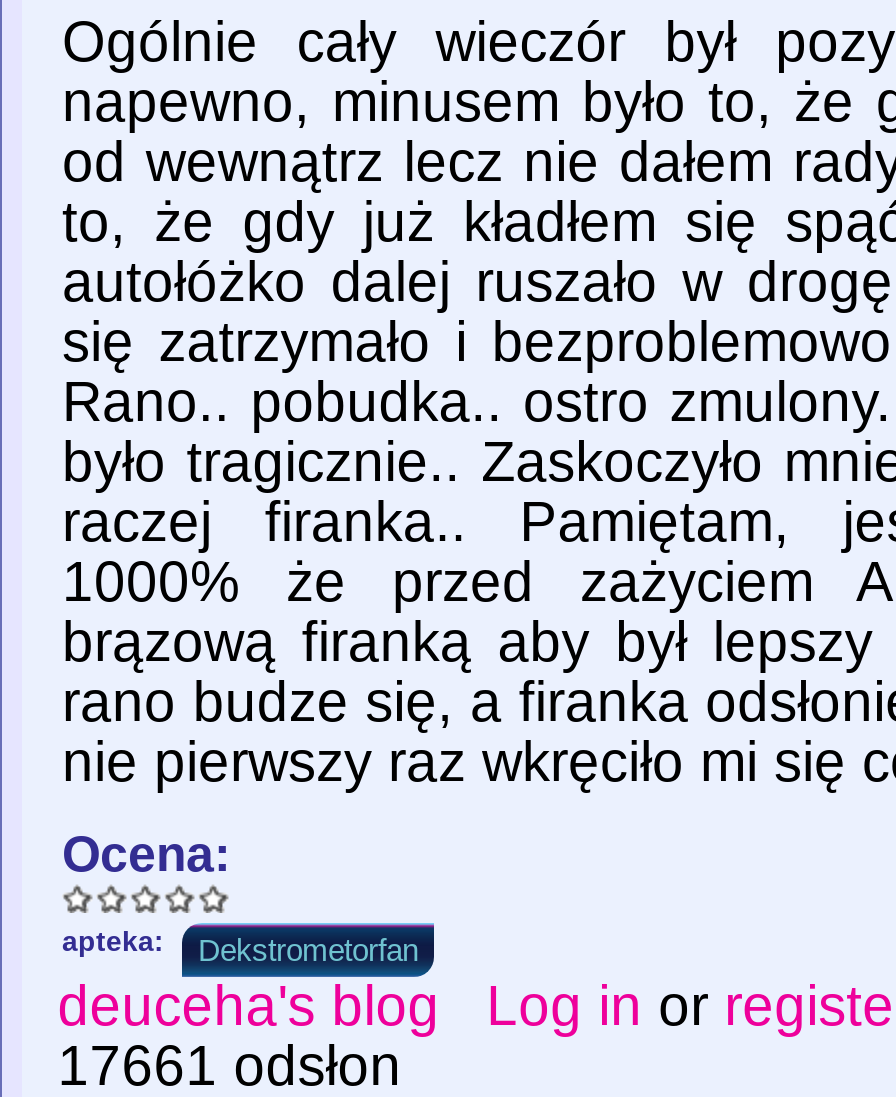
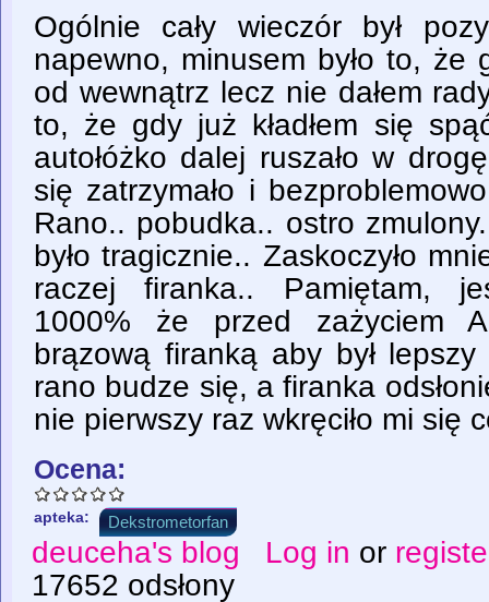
[57,1035,401,1097] 17661 odsłon -> [31,568,234,602] 17652 odsłony

